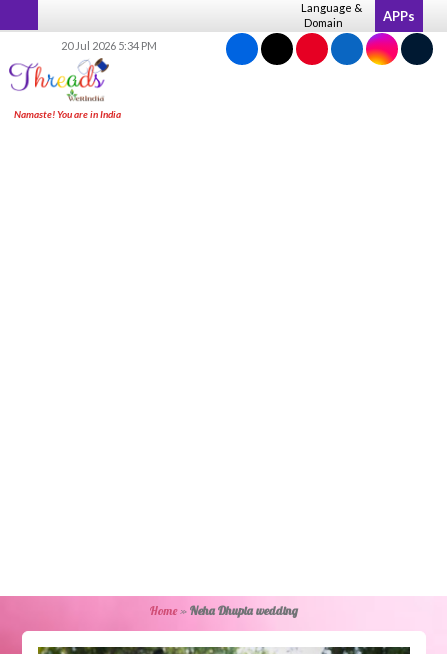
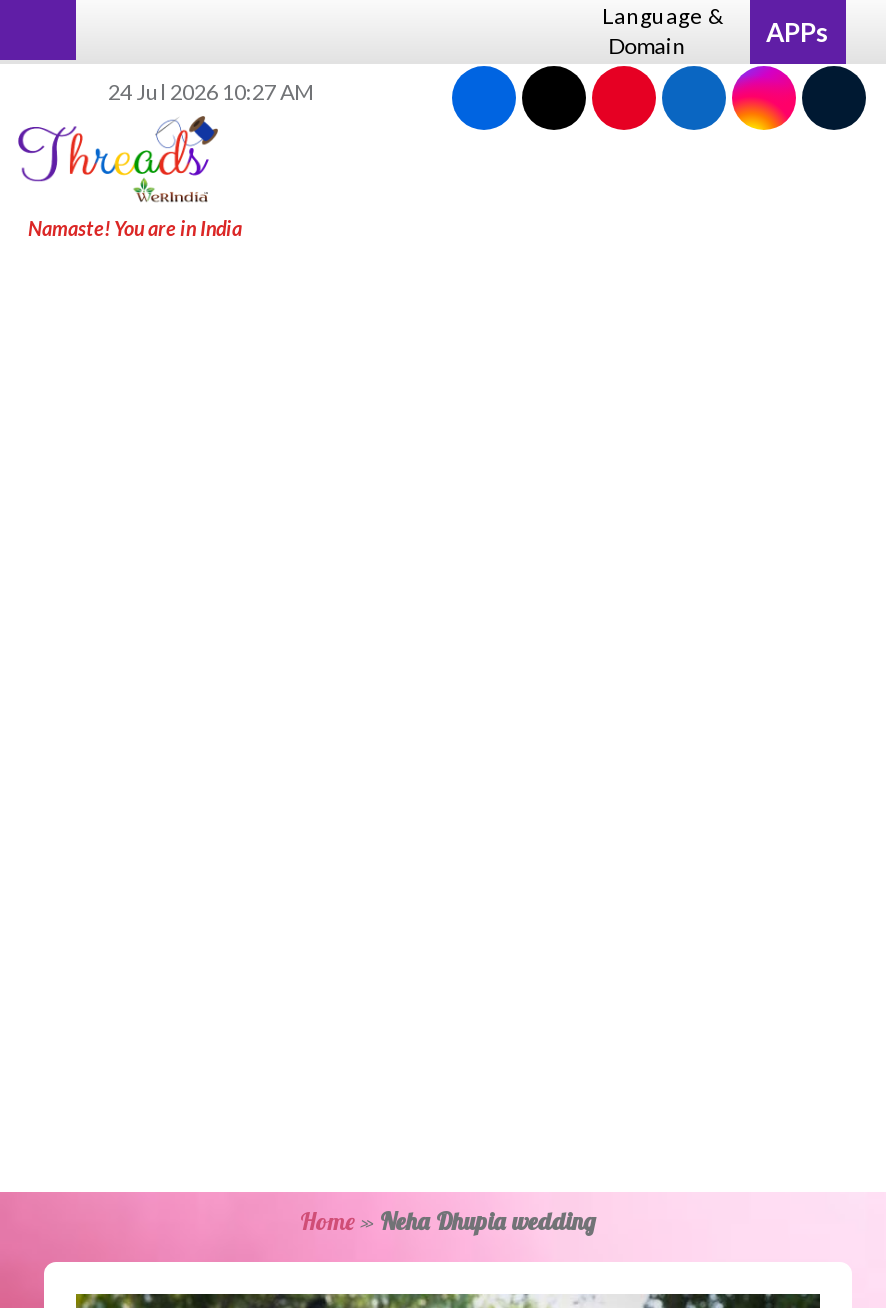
[61,39,157,52] 20 Jul 2026 5:34 PM -> [108,78,314,104] 24 Jul 2026 10:27 AM

